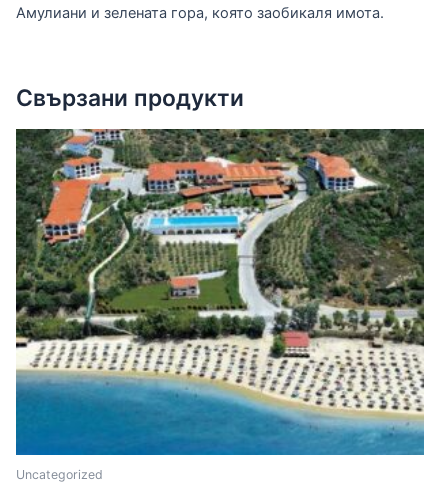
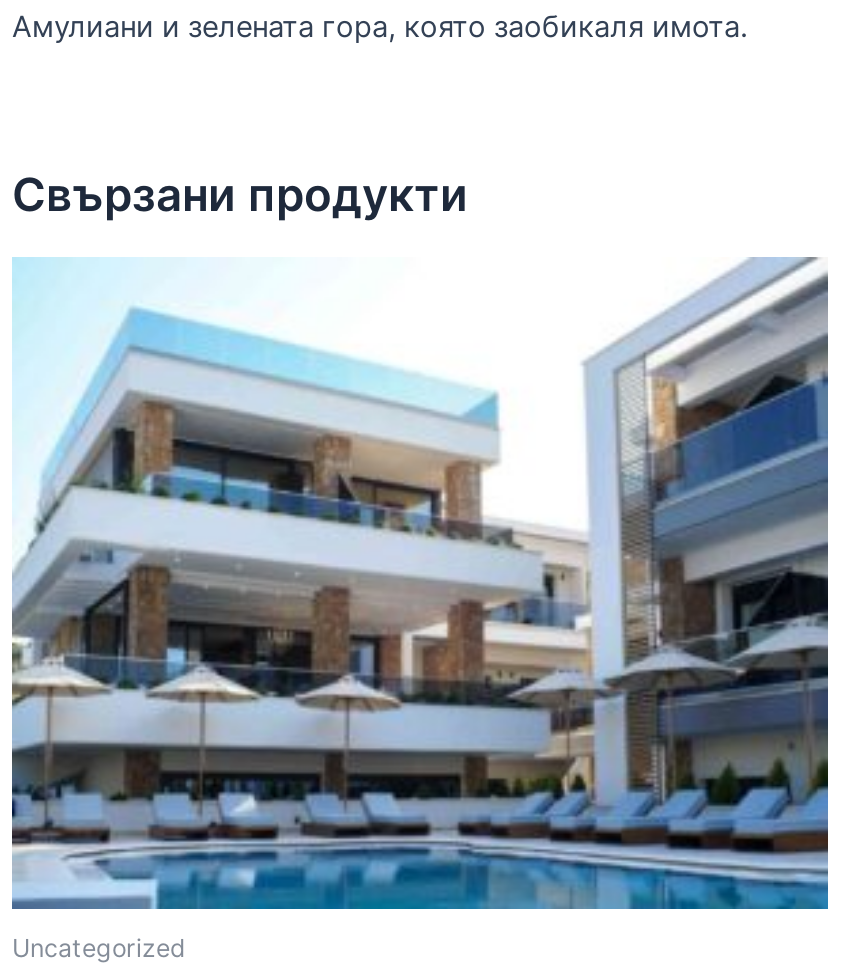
[15,128,425,456] [image] -> [10,256,830,912] [image]

